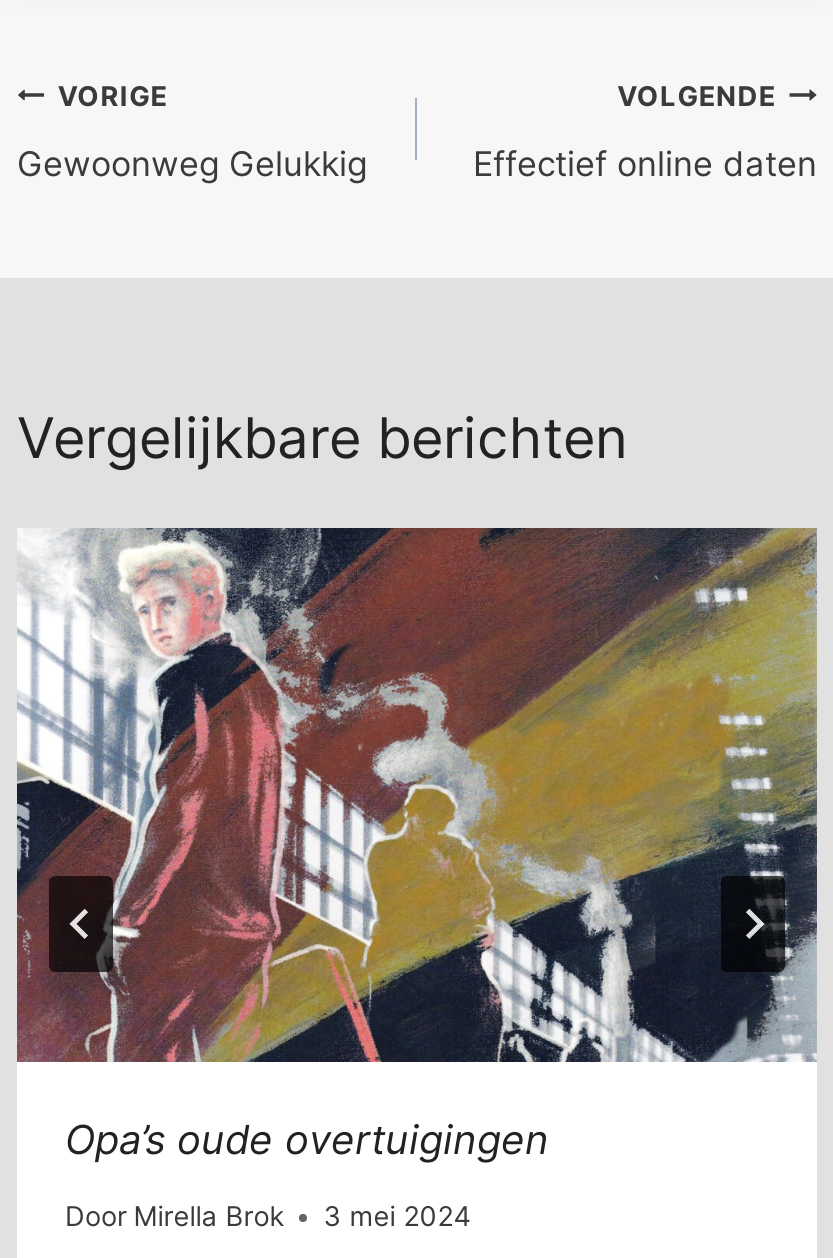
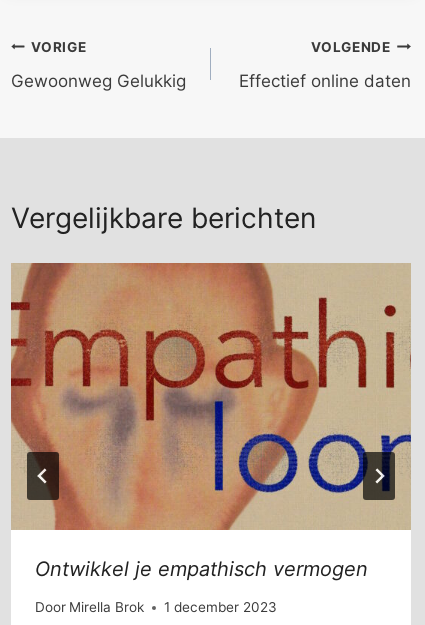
[15,526,819,1164] [image] | Opa’s oude overtuigingen -> [10,262,411,581] [image] | Ontwikkel je empathisch vermogen
[65,1201,471,1233] Door Mirella Brok 3 mei 2024 -> [35,599,277,615] Door Mirella Brok 1 december 2023

